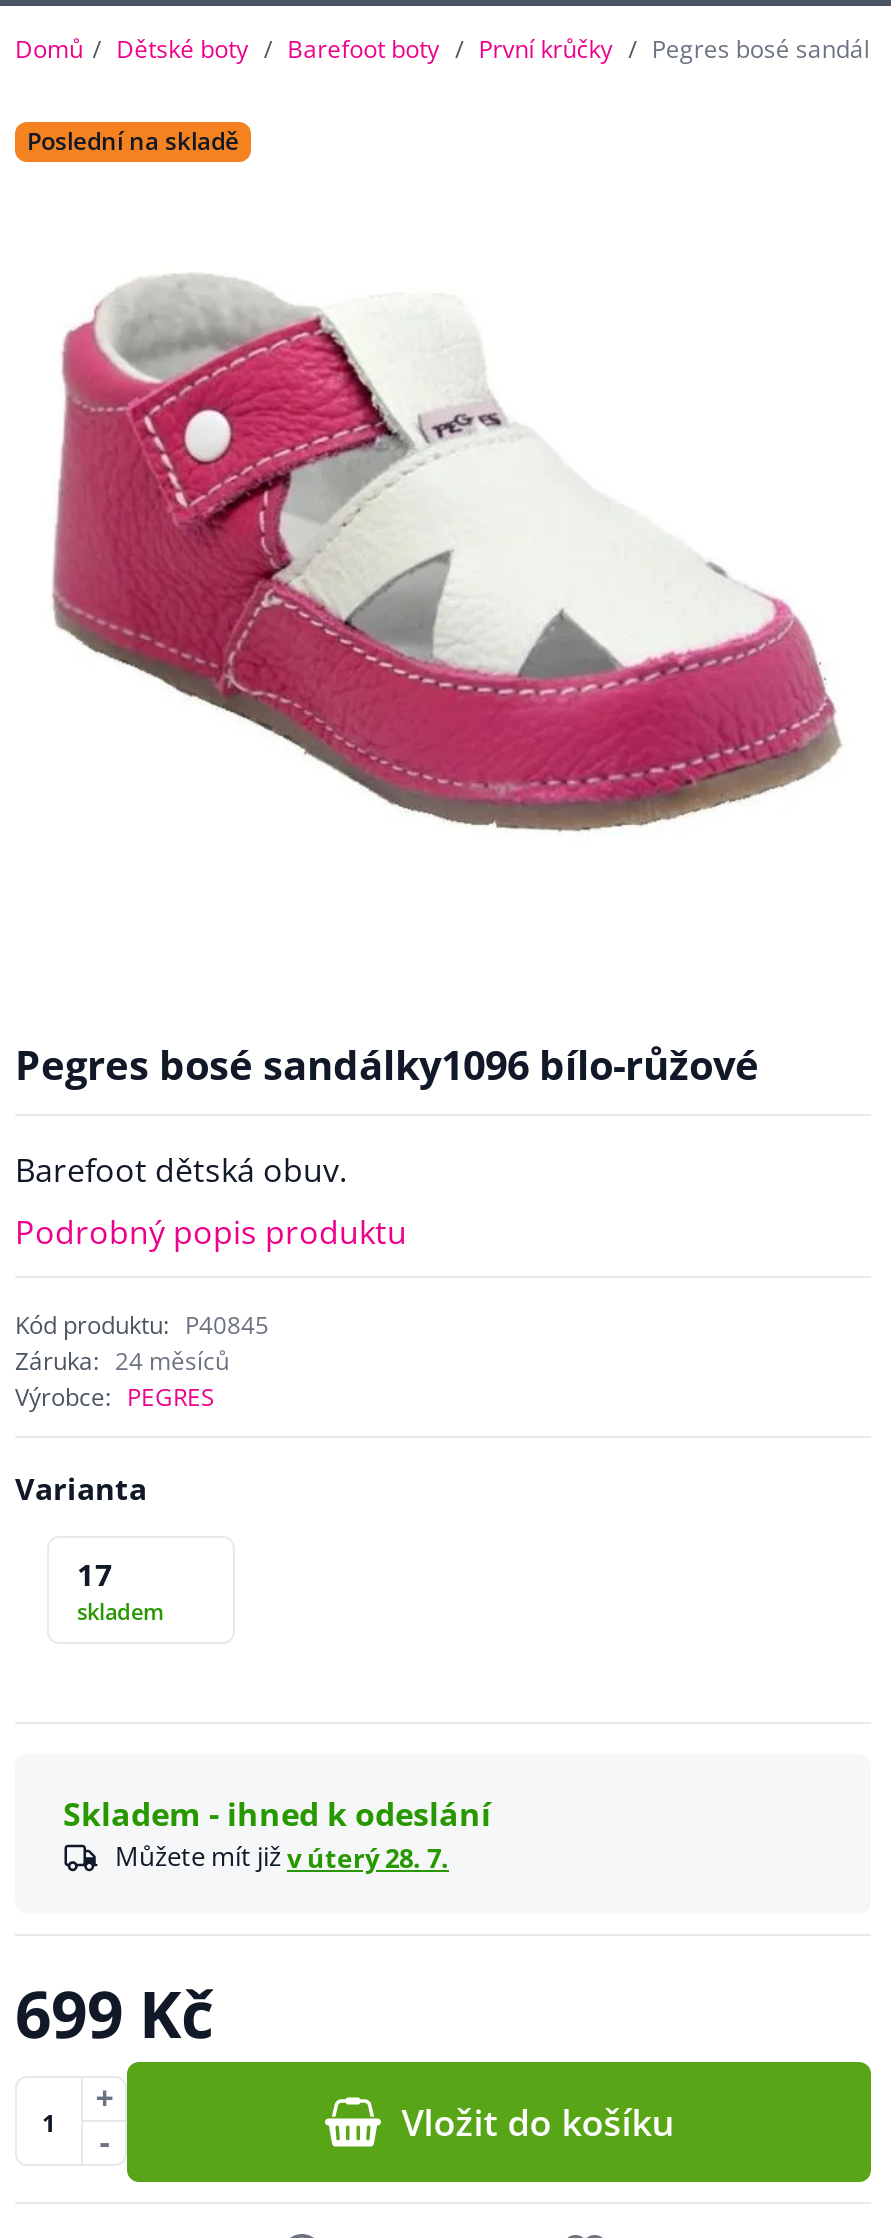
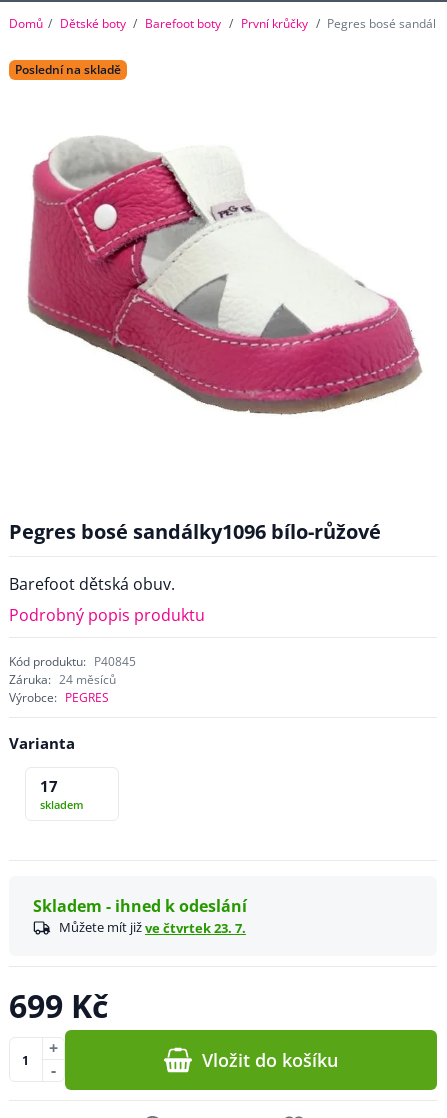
[115,1838,449,1876] Můžete mít již v úterý 28. 7. -> [59,918,246,937] Můžete mít již ve čtvrtek 23. 7.

